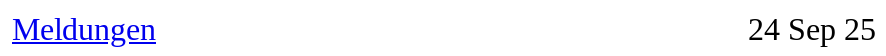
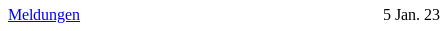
[748,13,876,47] 24 Sep 25 -> [383,6,440,23] 5 Jan. 23

